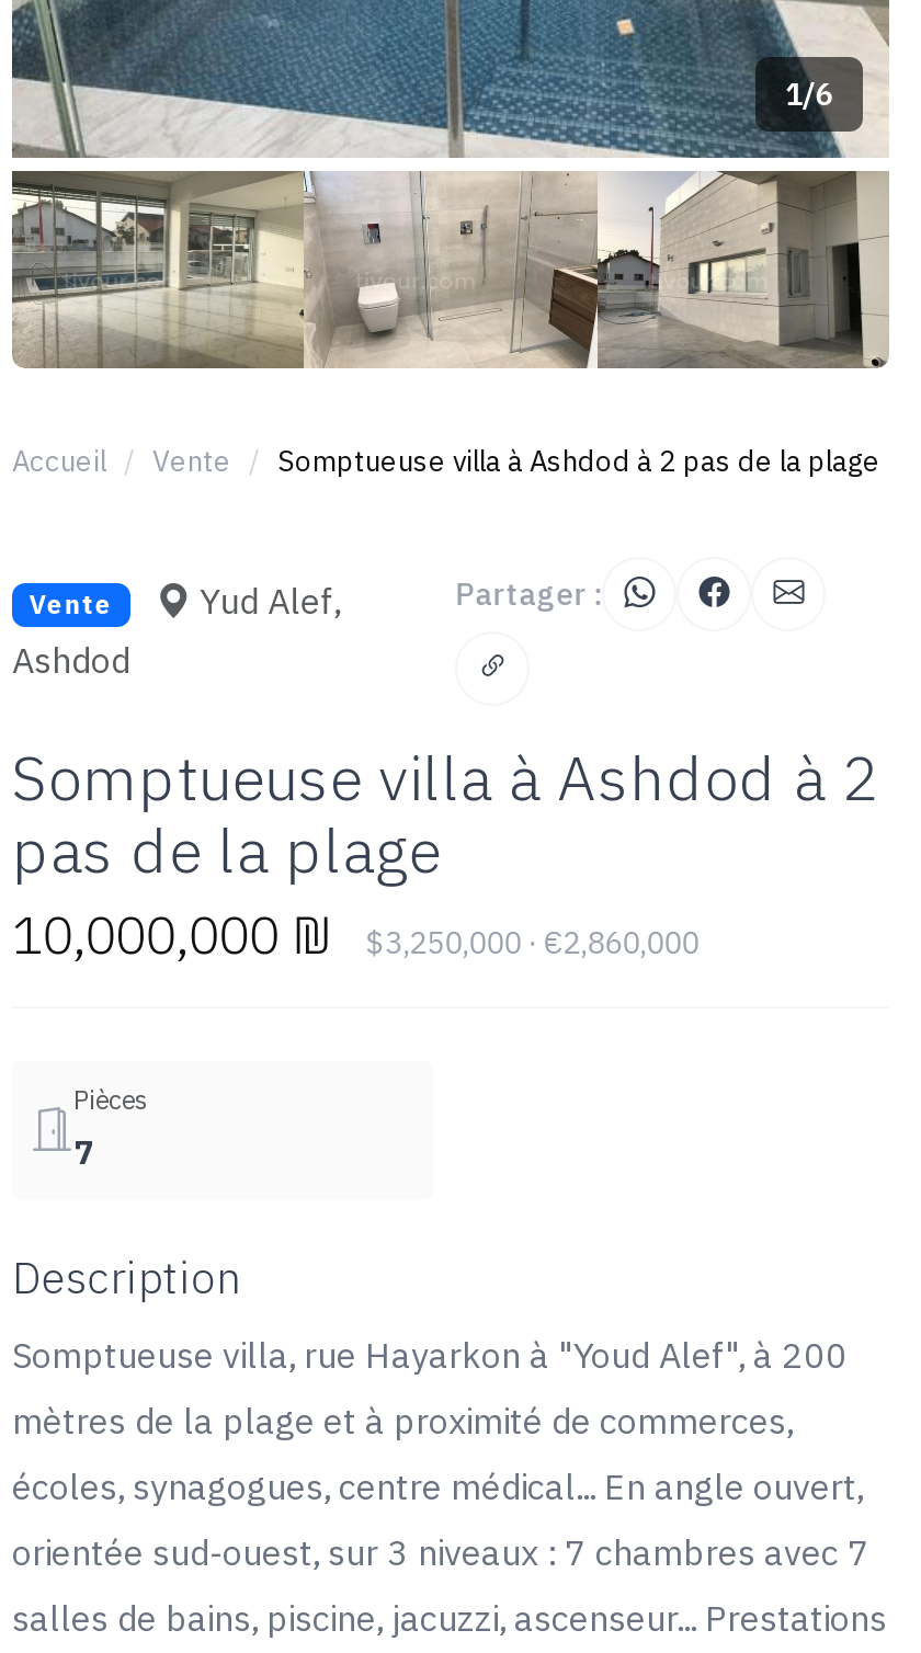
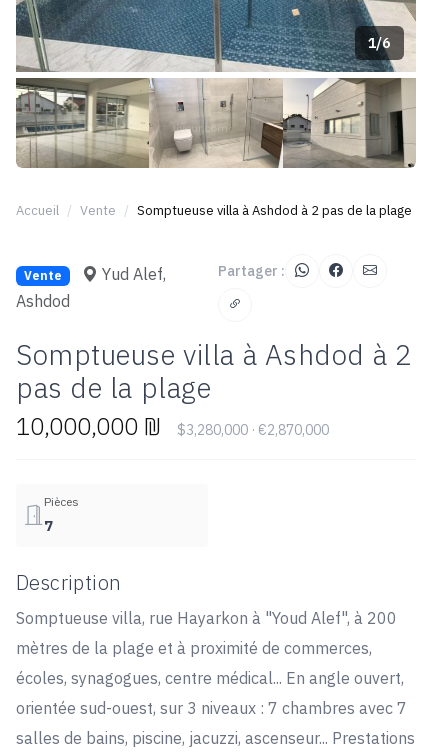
[12,899,699,969] 10,000,000 ₪ $3,250,000 · €2,860,000 -> [16,410,329,442] 10,000,000 ₪ $3,280,000 · €2,870,000

